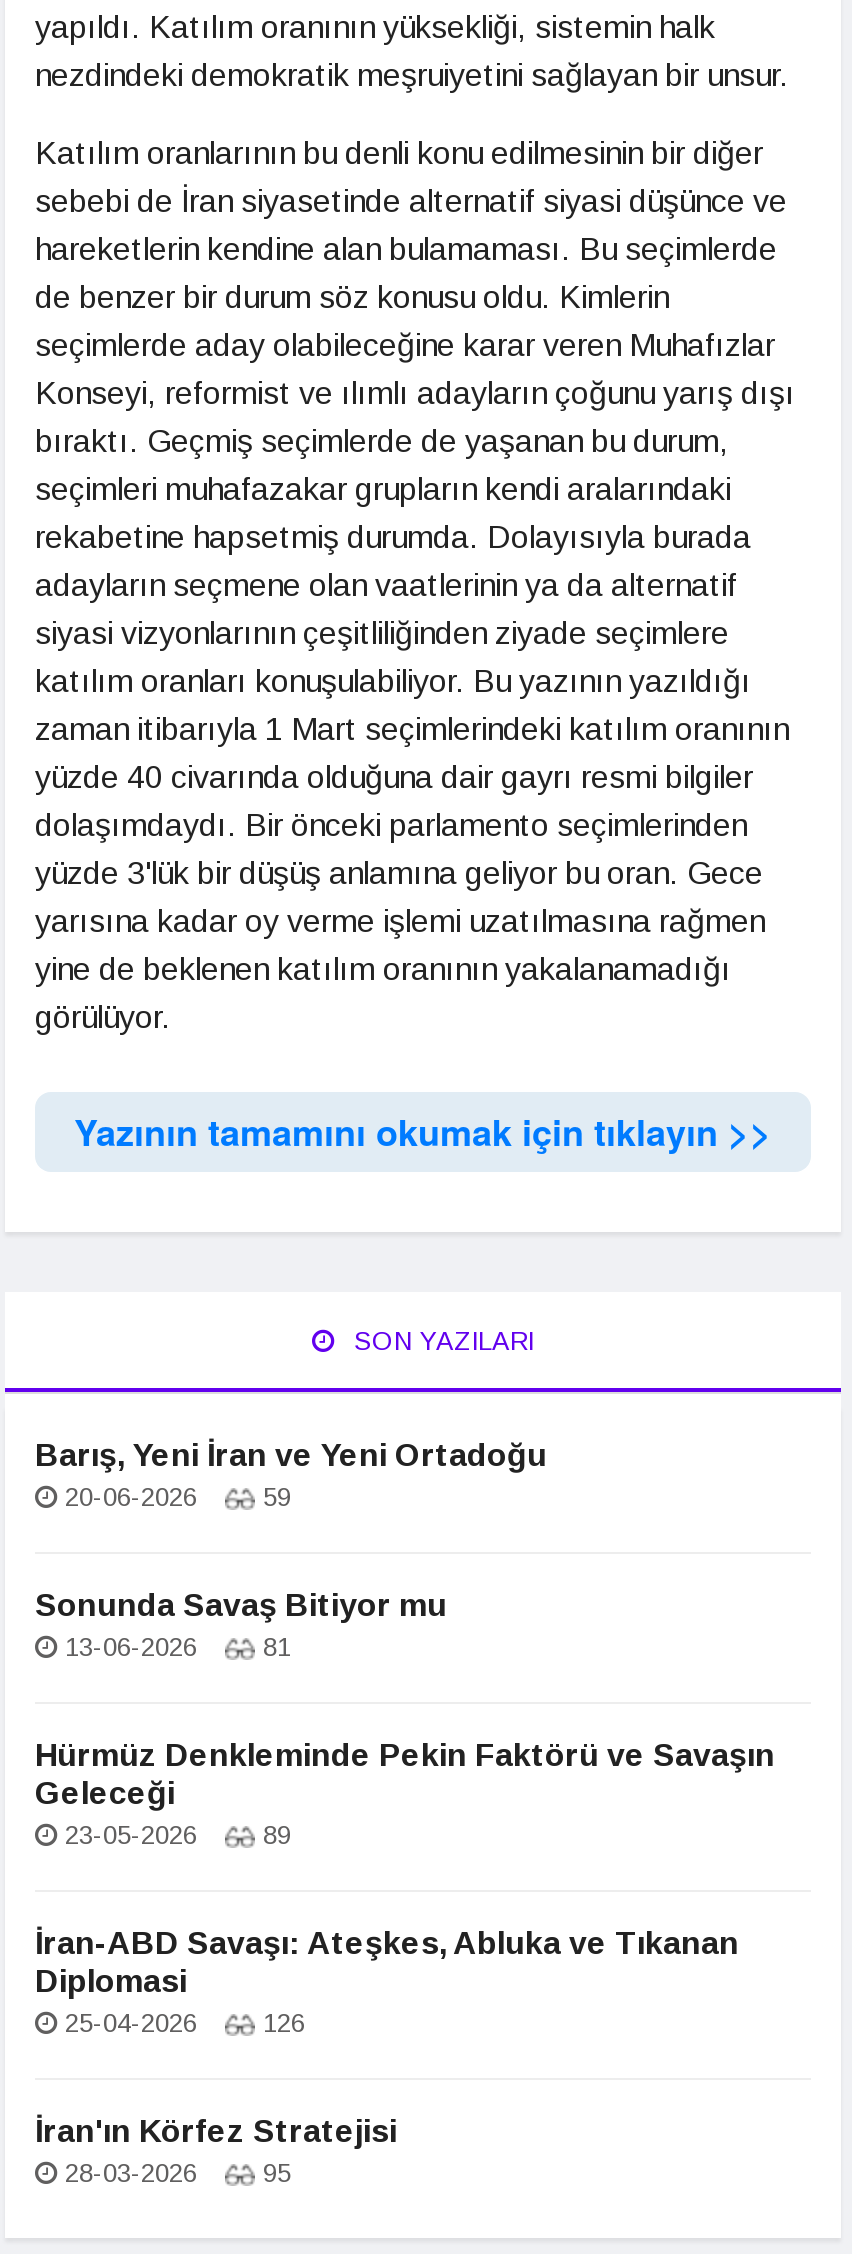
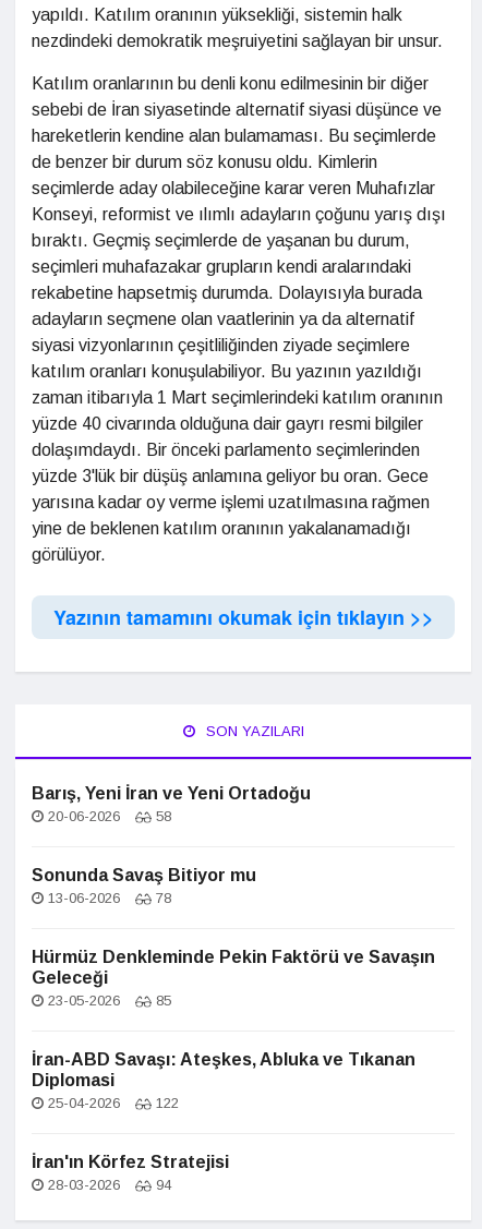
[57,1482,291,1512] 20-06-2026 59 -> [44,808,171,824] 20-06-2026 58
[57,1632,291,1662] 13-06-2026 81 -> [44,890,171,906] 13-06-2026 78
[57,1820,291,1850] 23-05-2026 89 -> [44,992,171,1009] 23-05-2026 85
[57,2008,305,2038] 25-04-2026 126 -> [44,1095,179,1111] 25-04-2026 122
[57,2158,291,2188] 28-03-2026 95 -> [44,1177,171,1193] 28-03-2026 94

